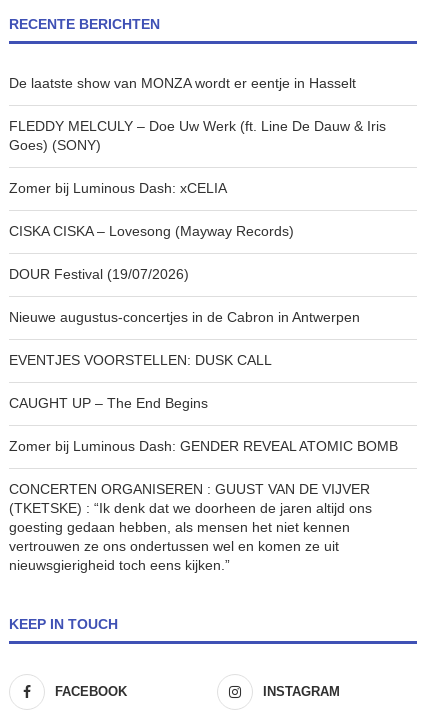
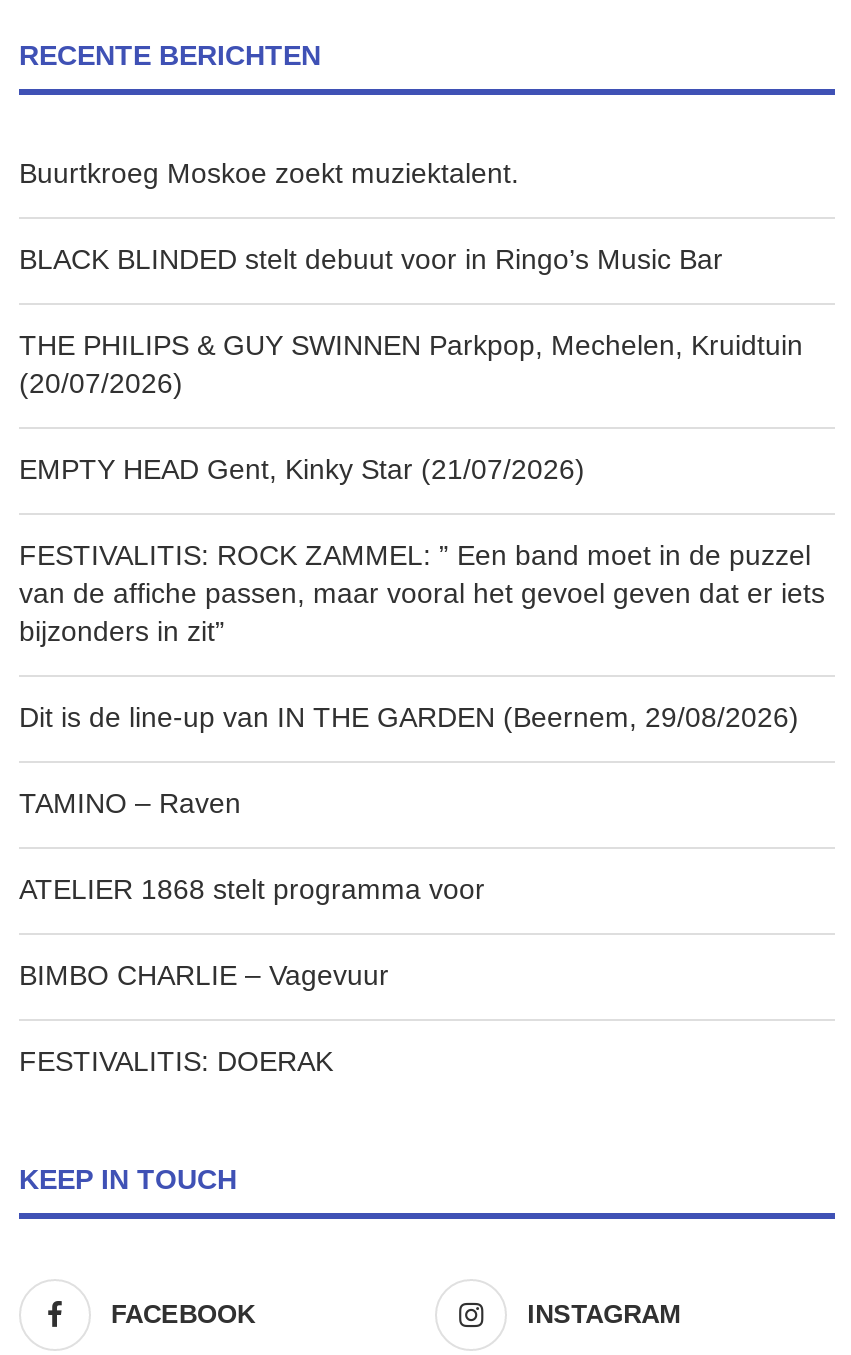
[9,75,356,91] De laatste show van MONZA wordt er eentje in Hasselt -> [19,158,519,190] Buurtkroeg Moskoe zoekt muziektalent.
[9,118,386,153] FLEDDY MELCULY – Doe Uw Werk (ft. Line De Dauw & Iris | Goes) (SONY) -> [19,244,723,276] BLACK BLINDED stelt debuut voor in Ringo’s Music Bar
[9,180,227,196] Zomer bij Luminous Dash: xCELIA -> [19,330,803,400] THE PHILIPS & GUY SWINNEN Parkpop, Mechelen, Kruidtuin | (20/07/2026)
[9,223,294,239] CISKA CISKA – Lovesong (Mayway Records) -> [19,454,585,486] EMPTY HEAD Gent, Kinky Star (21/07/2026)
[9,266,189,282] DOUR Festival (19/07/2026) -> [19,540,825,648] FESTIVALITIS: ROCK ZAMMEL: ” Een band moet in de puzzel | van de affiche passen, maar vooral het gevoel geven dat er iets | bijzonders in zit”
[9,309,360,325] Nieuwe augustus-concertjes in de Cabron in Antwerpen -> [19,702,799,734] Dit is de line-up van IN THE GARDEN (Beernem, 29/08/2026)
[9,352,272,368] EVENTJES VOORSTELLEN: DUSK CALL -> [19,788,241,820] TAMINO – Raven
[9,395,208,411] CAUGHT UP – The End Begins -> [19,874,485,906] ATELIER 1868 stelt programma voor
[9,438,398,454] Zomer bij Luminous Dash: GENDER REVEAL ATOMIC BOMB -> [19,960,389,992] BIMBO CHARLIE – Vagevuur
[9,481,372,573] CONCERTEN ORGANISEREN : GUUST VAN DE VIJVER | (TKETSKE) : “Ik denk dat we doorheen de jaren altijd ons | goesting gedaan hebben, als mensen het niet kennen | vertrouwen ze ons ondertussen wel en komen ze uit | nieuwsgierigheid toch eens kijken.” -> [19,1046,333,1078] FESTIVALITIS: DOERAK

